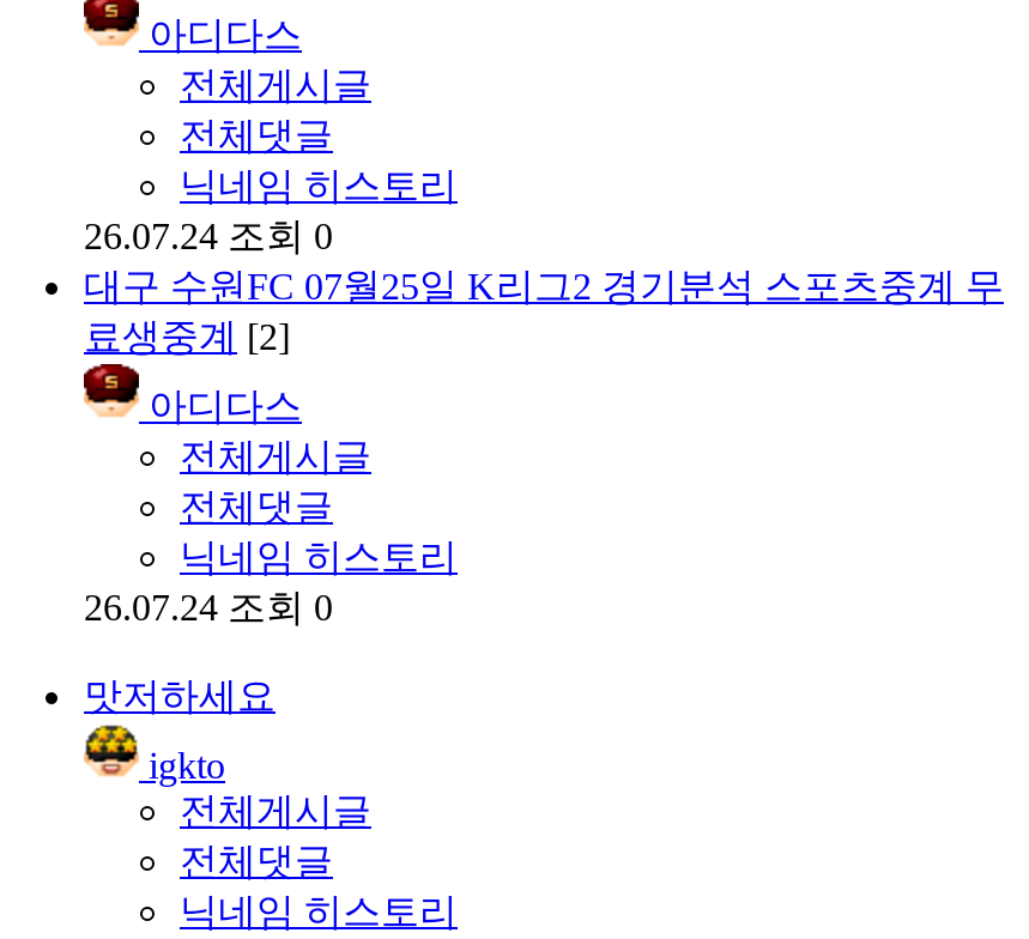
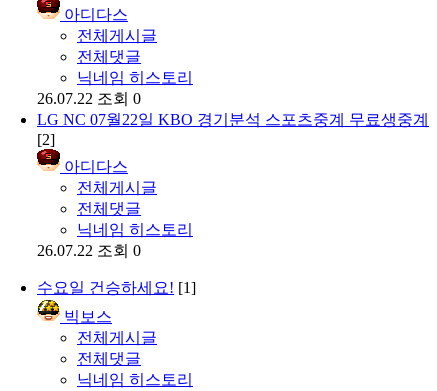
[84,217,1004,358] 26.07.24 조회 0 | 대구 수원FC 07월25일 K리그2 경기분석 스포츠중계 무 | 료생중계 [2] -> [37,90,429,148] 26.07.22 조회 0 | LG NC 07월22일 KBO 경기분석 스포츠중계 무료생중계 | [2]
[84,588,333,629] 26.07.24 조회 0 -> [37,242,141,259] 26.07.22 조회 0
[84,676,276,717] 맛저하세요 -> [37,279,196,296] 수요일 건승하세요! [1]
[139,746,225,787] igkto -> [60,308,112,325] 빅보스

